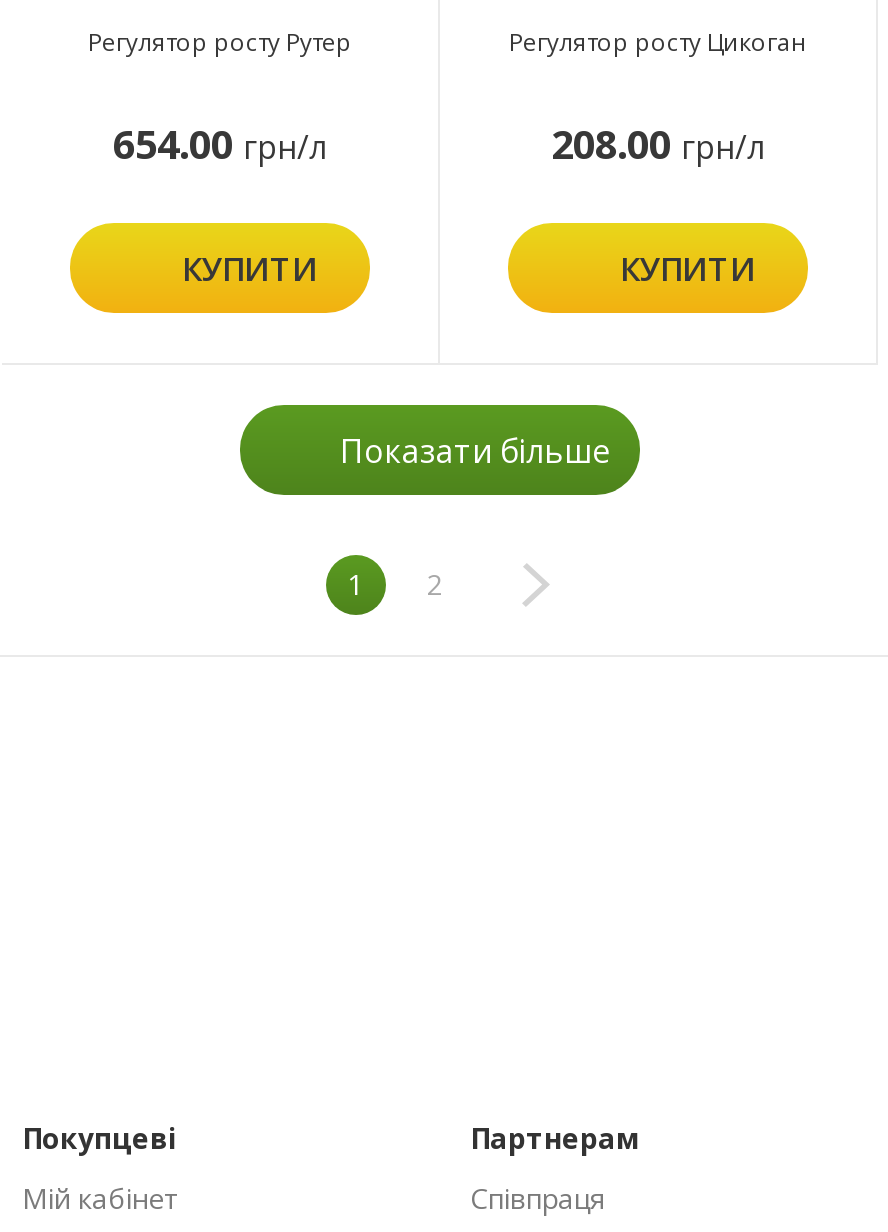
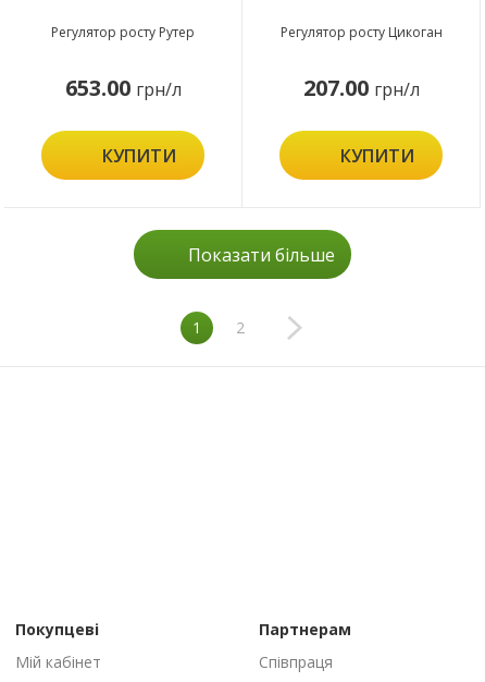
[113,118,327,172] 654.00 грн/л -> [65,73,181,103] 653.00 грн/л
[551,118,765,172] 208.00 грн/л -> [303,73,419,103] 207.00 грн/л

